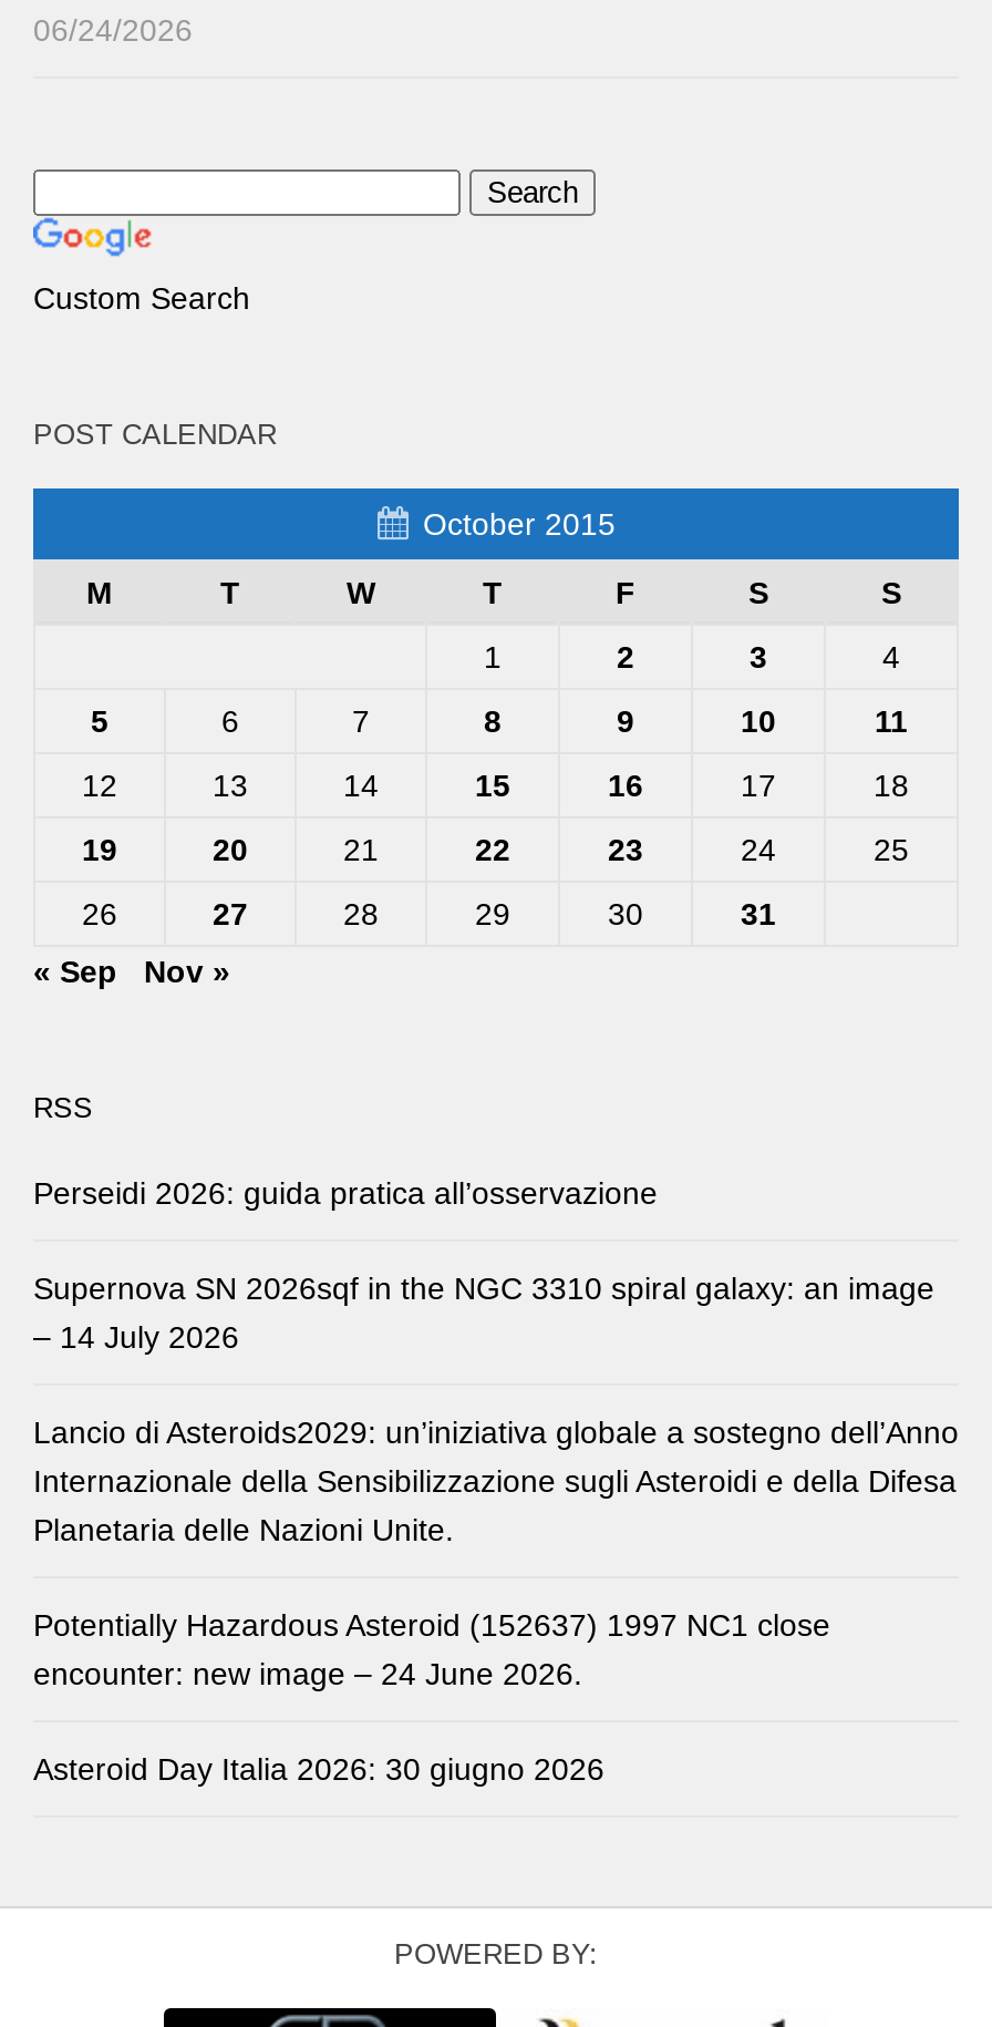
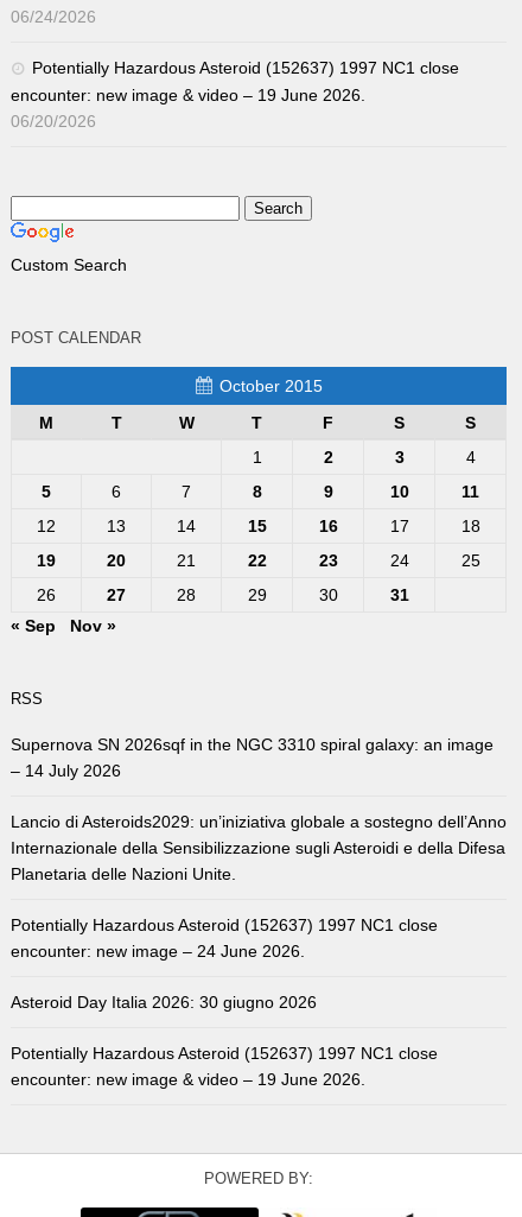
none -> [11,58,459,130] Potentially Hazardous Asteroid (152637) 1997 NC1 close | encounter: new image & video – 19 June 2026. | 06/20/2026
[33,1176,658,1211] Perseidi 2026: guida pratica all’osservazione -> none
none -> [11,1043,438,1089] Potentially Hazardous Asteroid (152637) 1997 NC1 close | encounter: new image & video – 19 June 2026.

